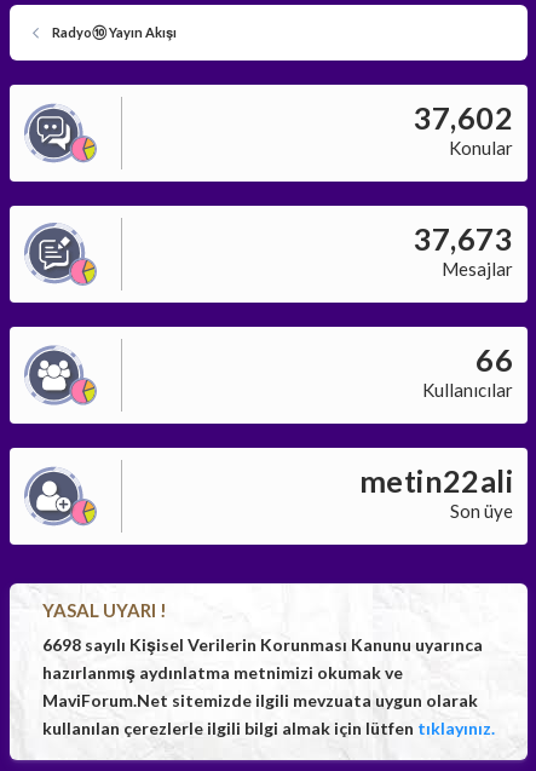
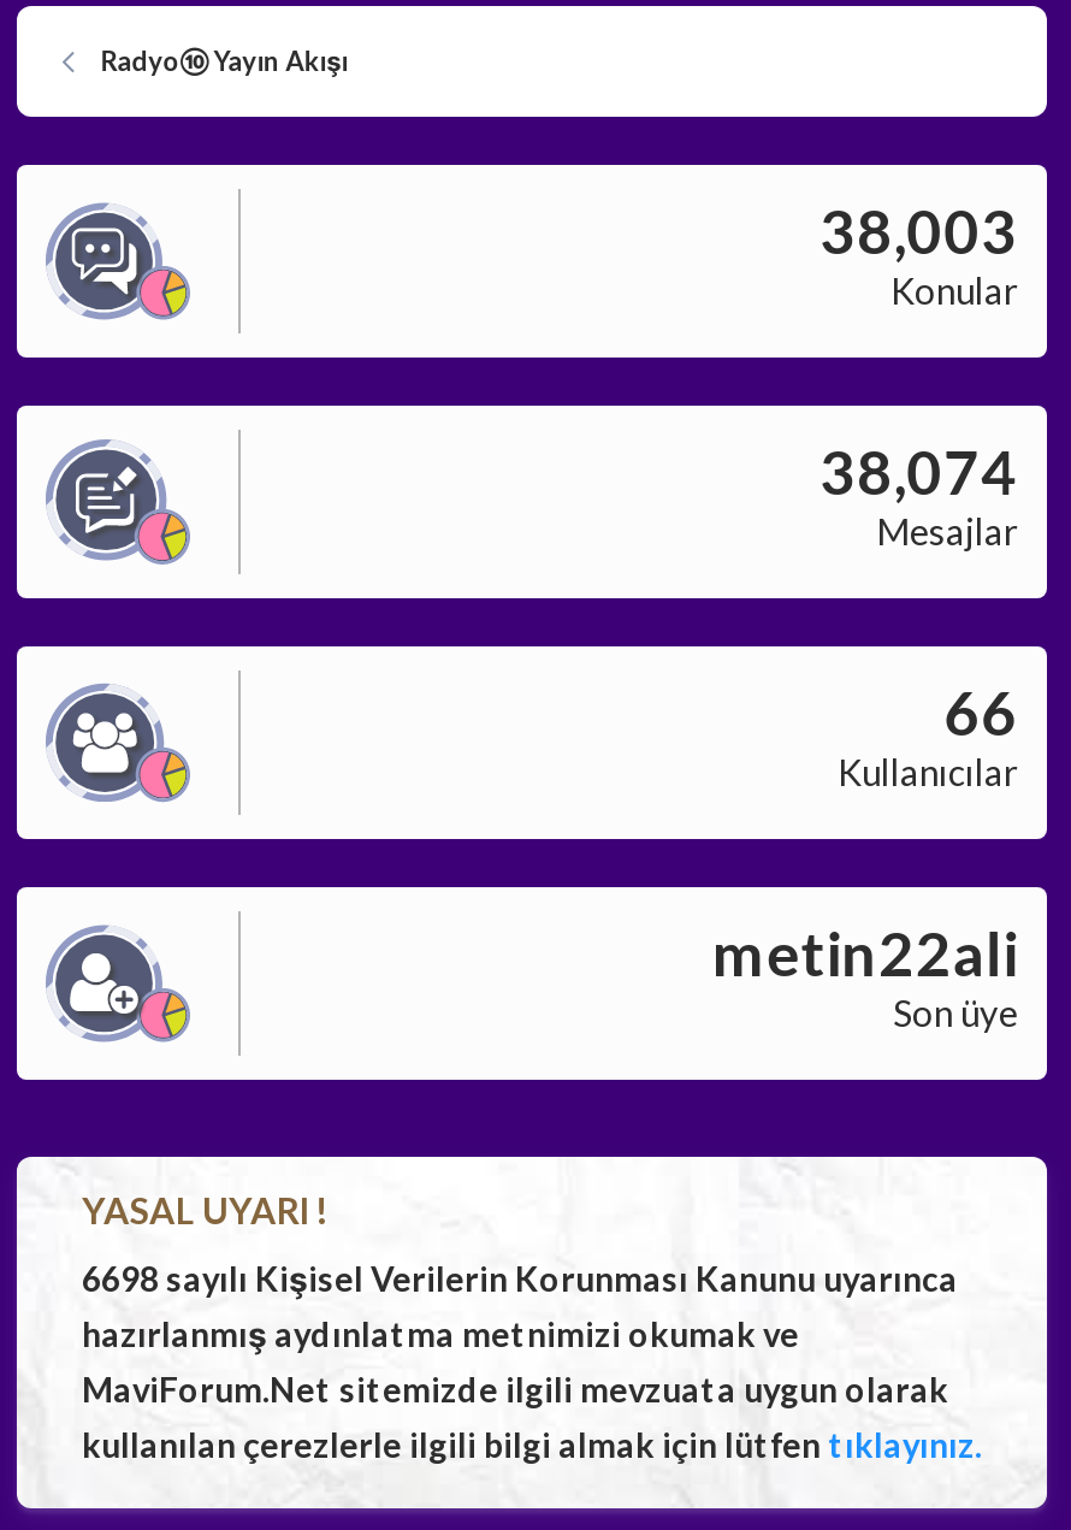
[413,99,513,135] 37,602 -> [820,193,1018,266] 38,003
[413,220,513,256] 37,673 -> [820,434,1018,506] 38,074

